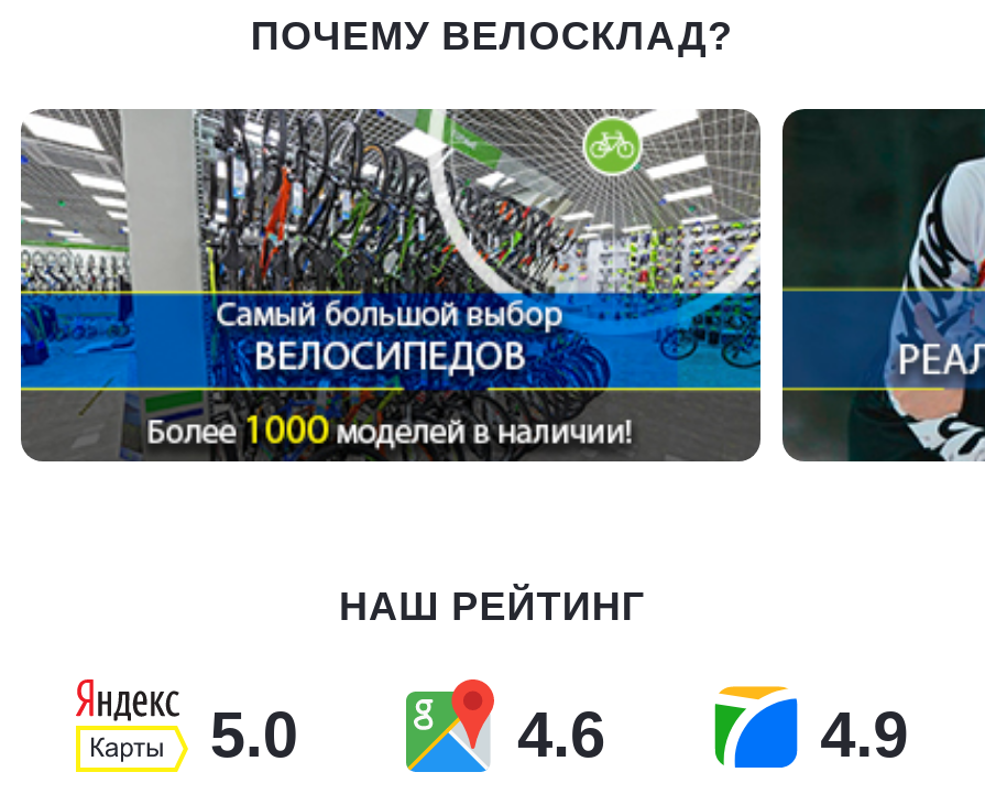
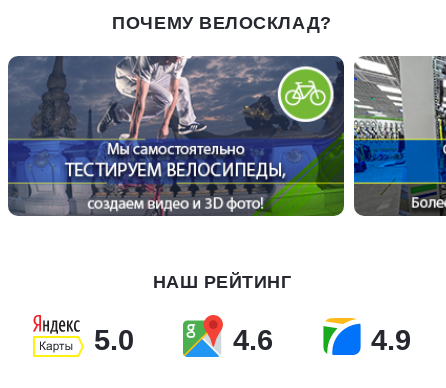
[21,107,763,461] [image] -> [8,55,345,216] [image]
[780,109,978,461] [image] -> [353,56,443,216] [image]

